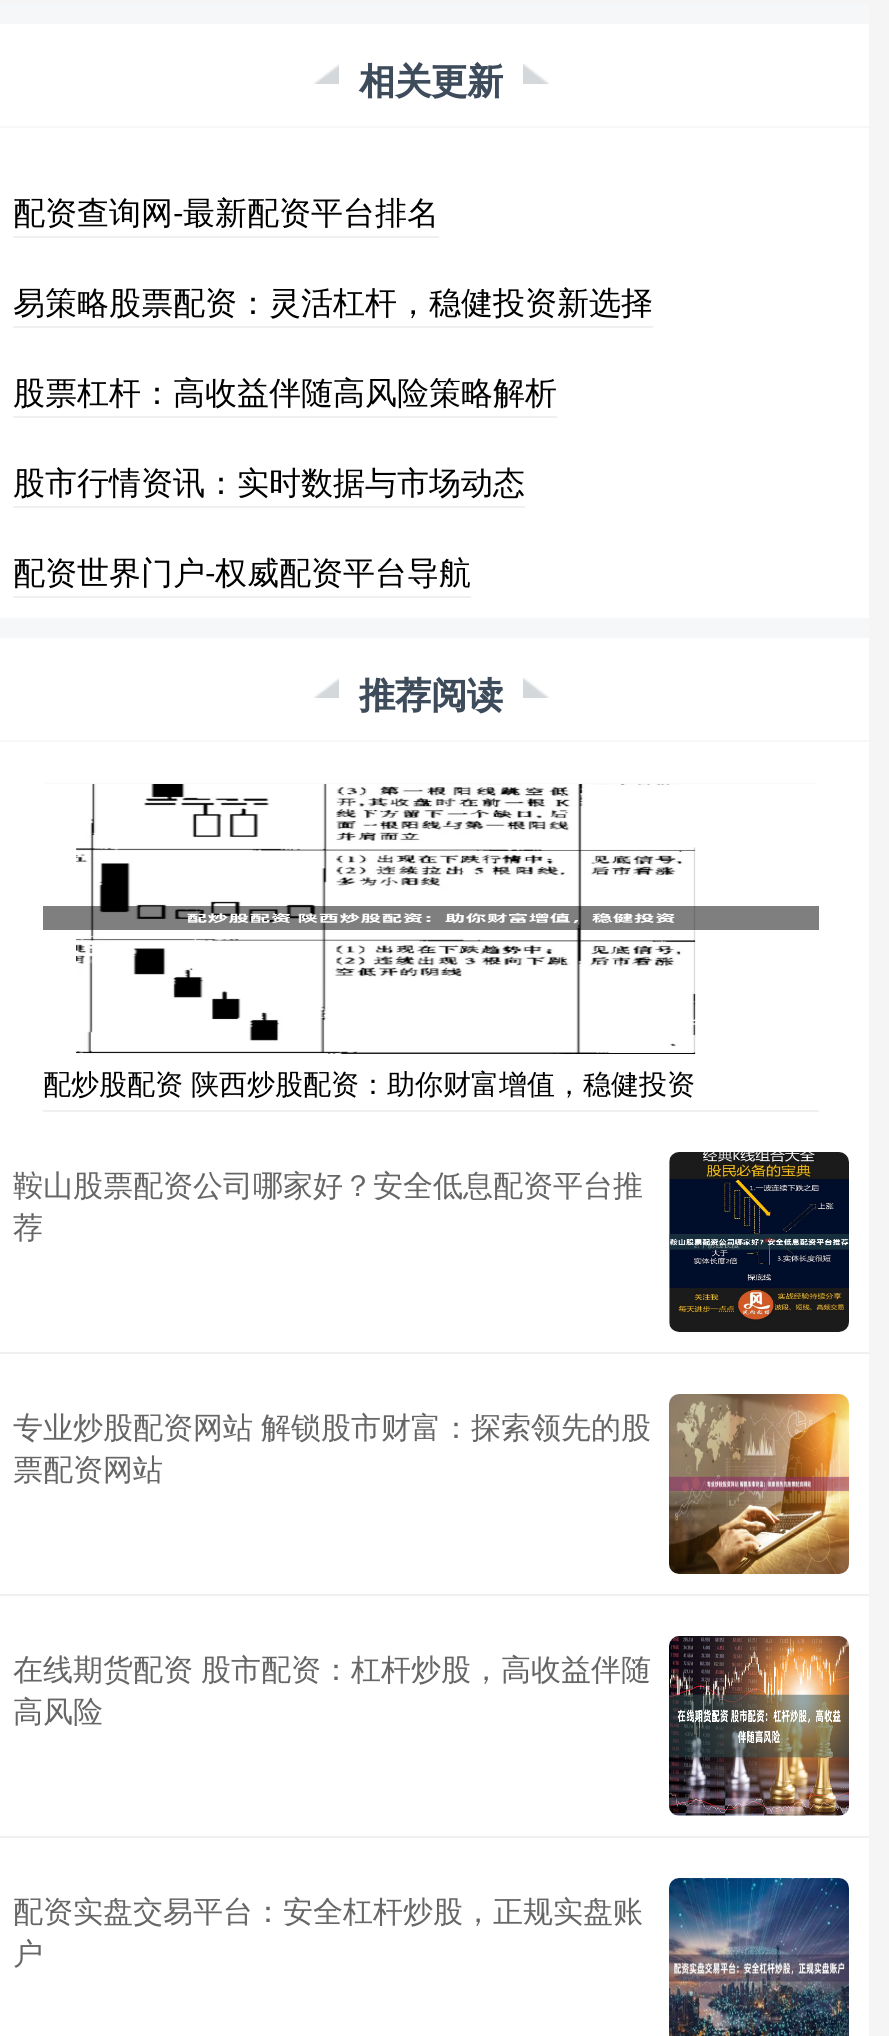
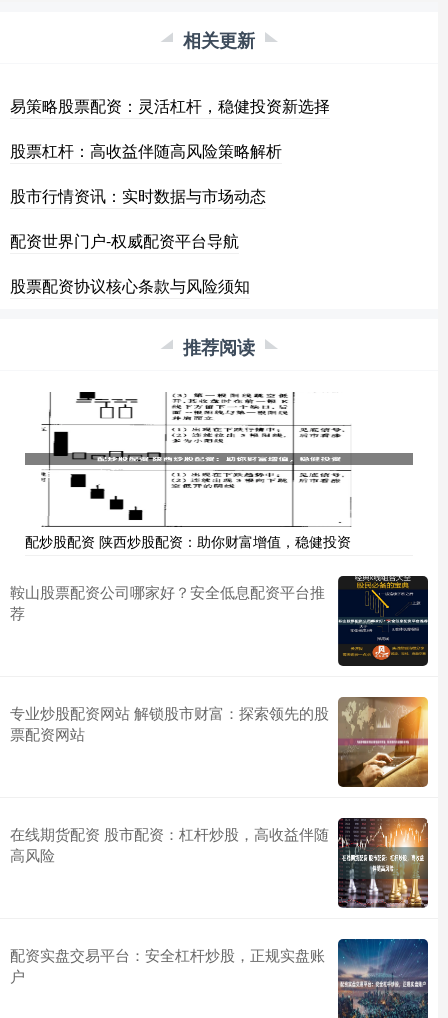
[13,188,439,234] 配资查询网-最新配资平台排名 -> none
moved [13,278,653,594] -> [10,94,330,252]: 易策略股票配资：灵活杠杆，稳健投资新选择 | 股票杠杆：高收益伴随高风险策略解析 | 股市行情资讯：实时数据与市场动态 | 配资世界门户-权威配资平台导航
none -> [10,274,250,297] 股票配资协议核心条款与风险须知

